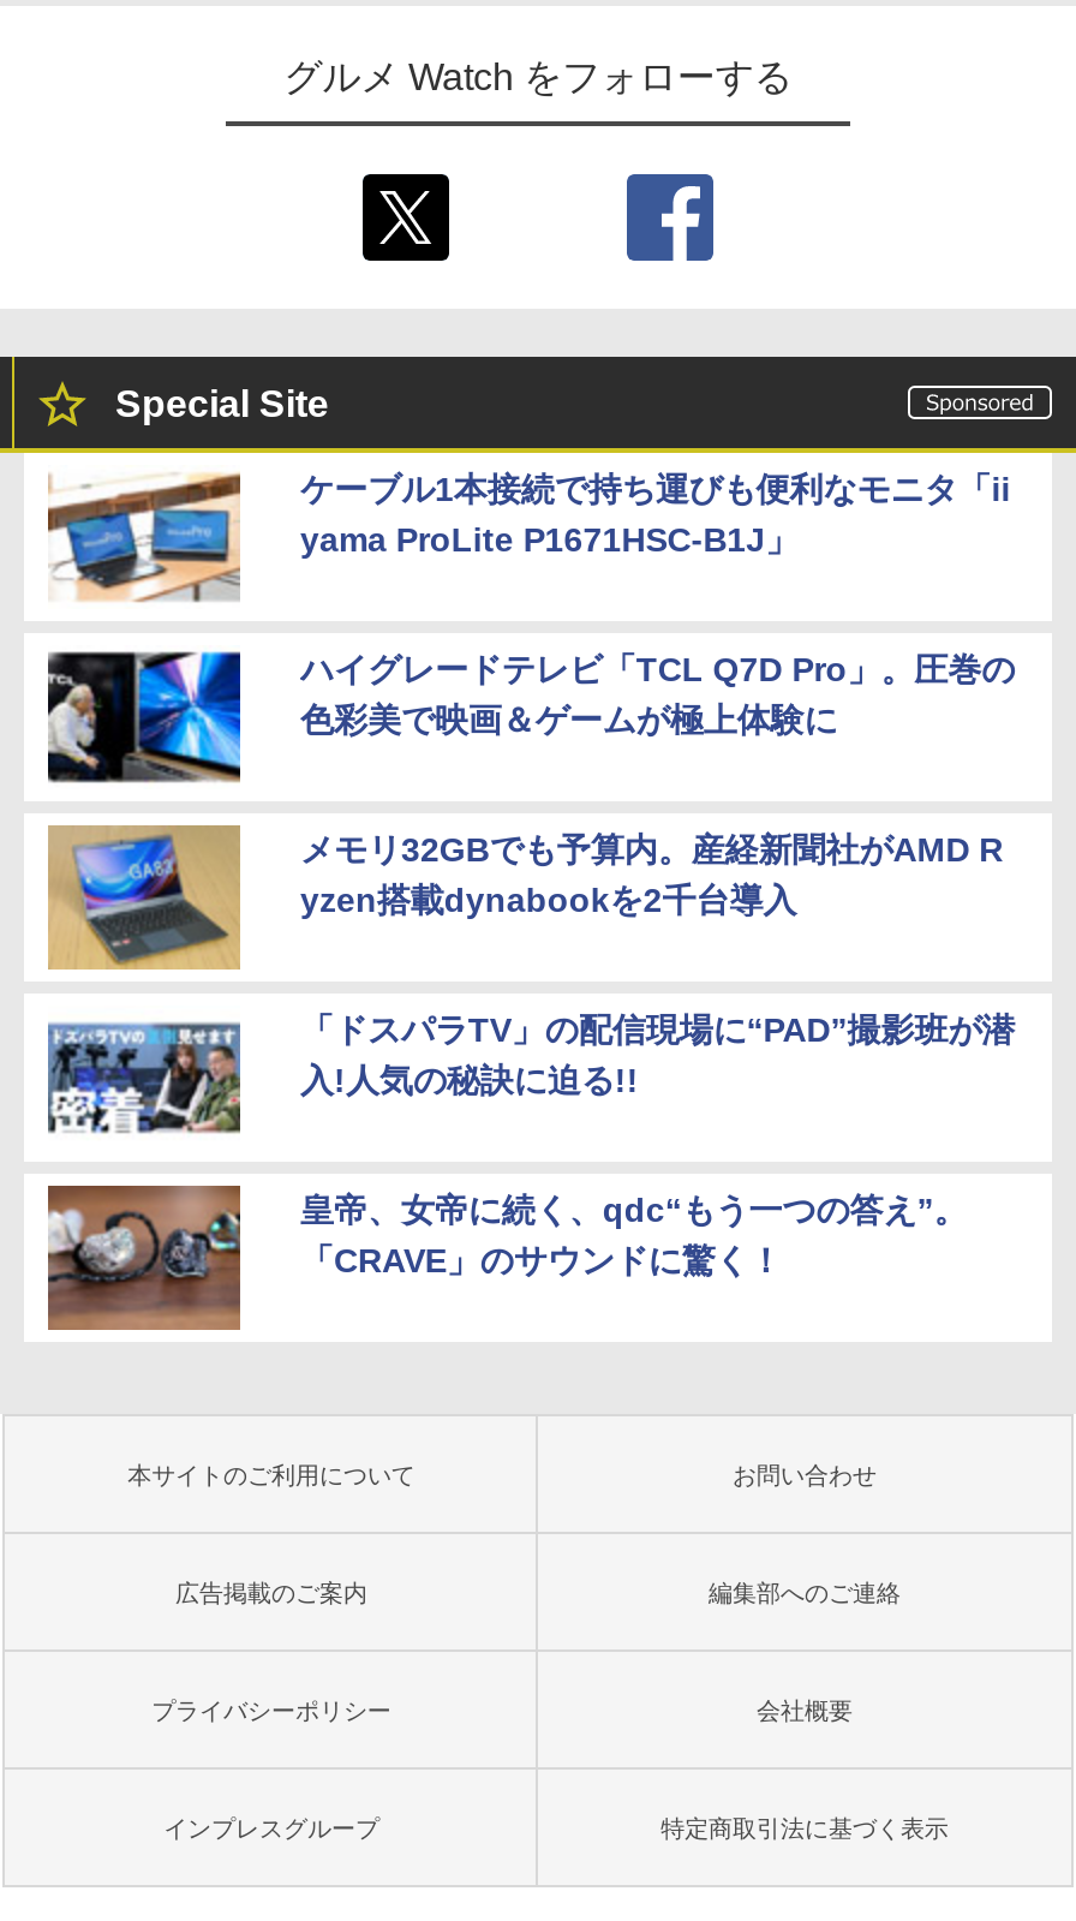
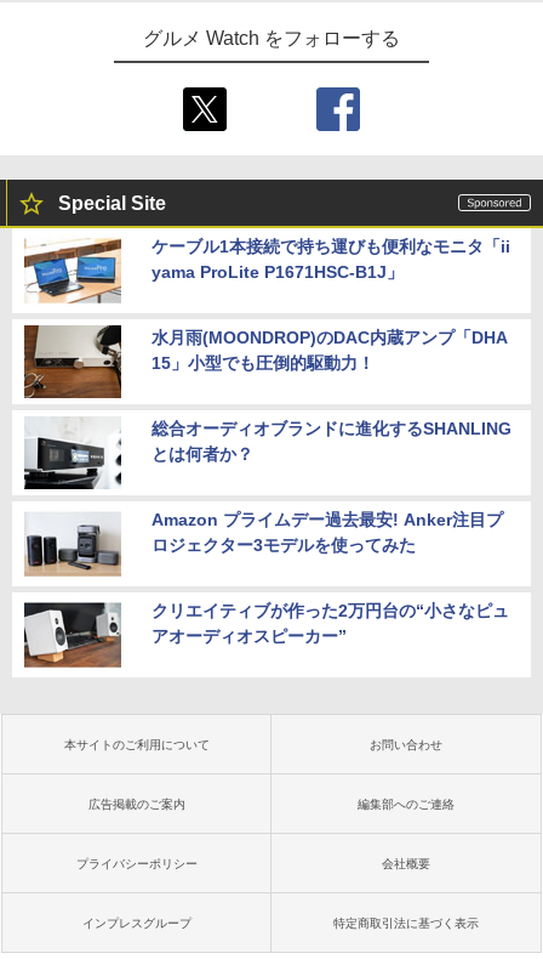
[46,645,1015,789] [image] | ハイグレードテレビ「TCL Q7D Pro」。圧巻の | 色彩美で映画＆ゲームが極上体験に -> [23,324,507,399] [image] | 水月雨(MOONDROP)のDAC内蔵アンプ「DHA | 15」小型でも圧倒的駆動力！
[46,823,1003,972] [image] | メモリ32GBでも予算内。産経新聞社がAMD R | yzen搭載dynabookを2千台導入 -> [23,416,511,490] [image] | 総合オーディオブランドに進化するSHANLING | とは何者か？
[46,1010,1015,1143] [image] | 「ドスパラTV」の配信現場に“PAD”撮影班が潜 | 入!人気の秘訣に迫る!! -> [24,510,503,578] [image] | Amazon プライムデー過去最安! Anker注目プ | ロジェクター3モデルを使ってみた
[46,1183,967,1332] [image] | 皇帝、女帝に続く、qdc“もう一つの答え”。 | 「CRAVE」のサウンドに驚く！ -> [23,598,509,671] [image] | クリエイティブが作った2万円台の“小さなピュ | アオーディオスピーカー”

